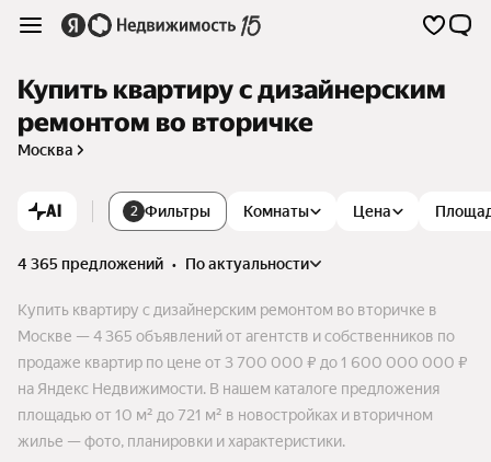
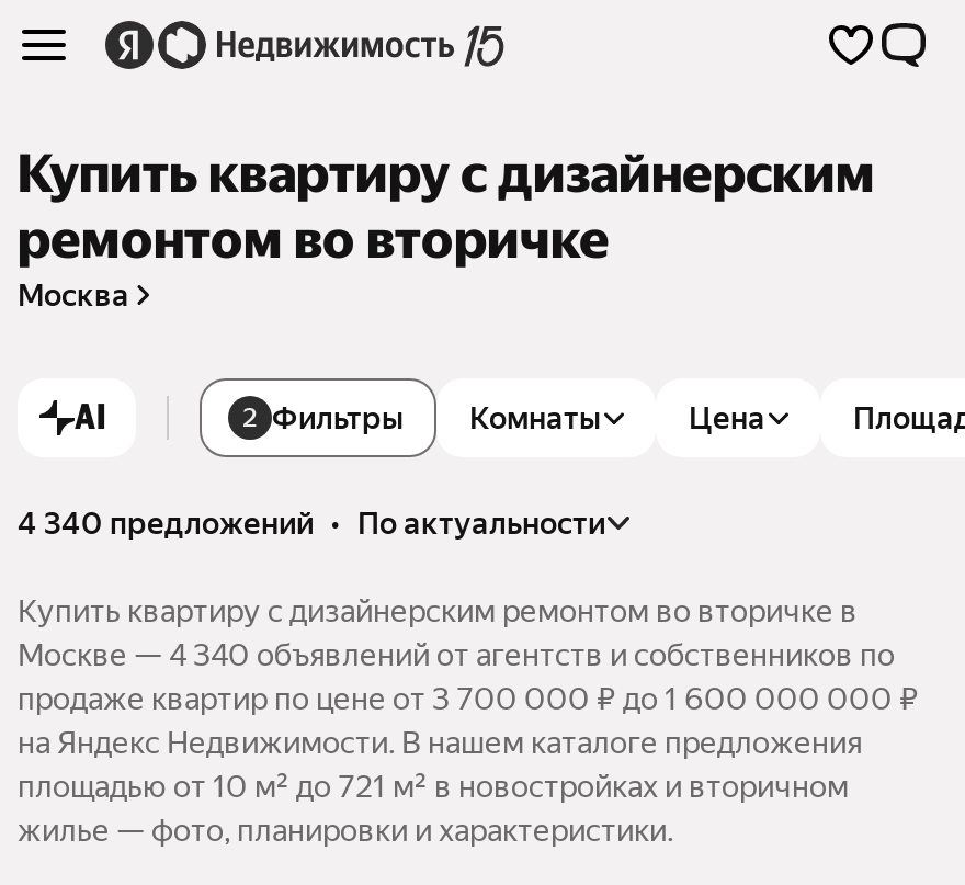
[18,255,309,272] 4 365 предложений • по актуальности -> [18,505,605,540] 4 340 предложений • по актуальности
[18,327,455,345] Москве — 4 365 объявлений от агентств и собственников по -> [18,637,895,672] Москве — 4 340 объявлений от агентств и собственников по

